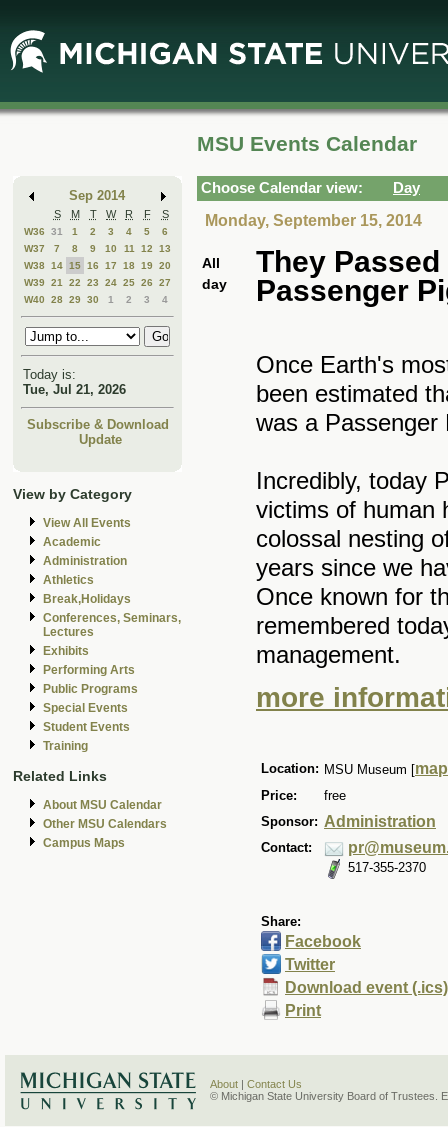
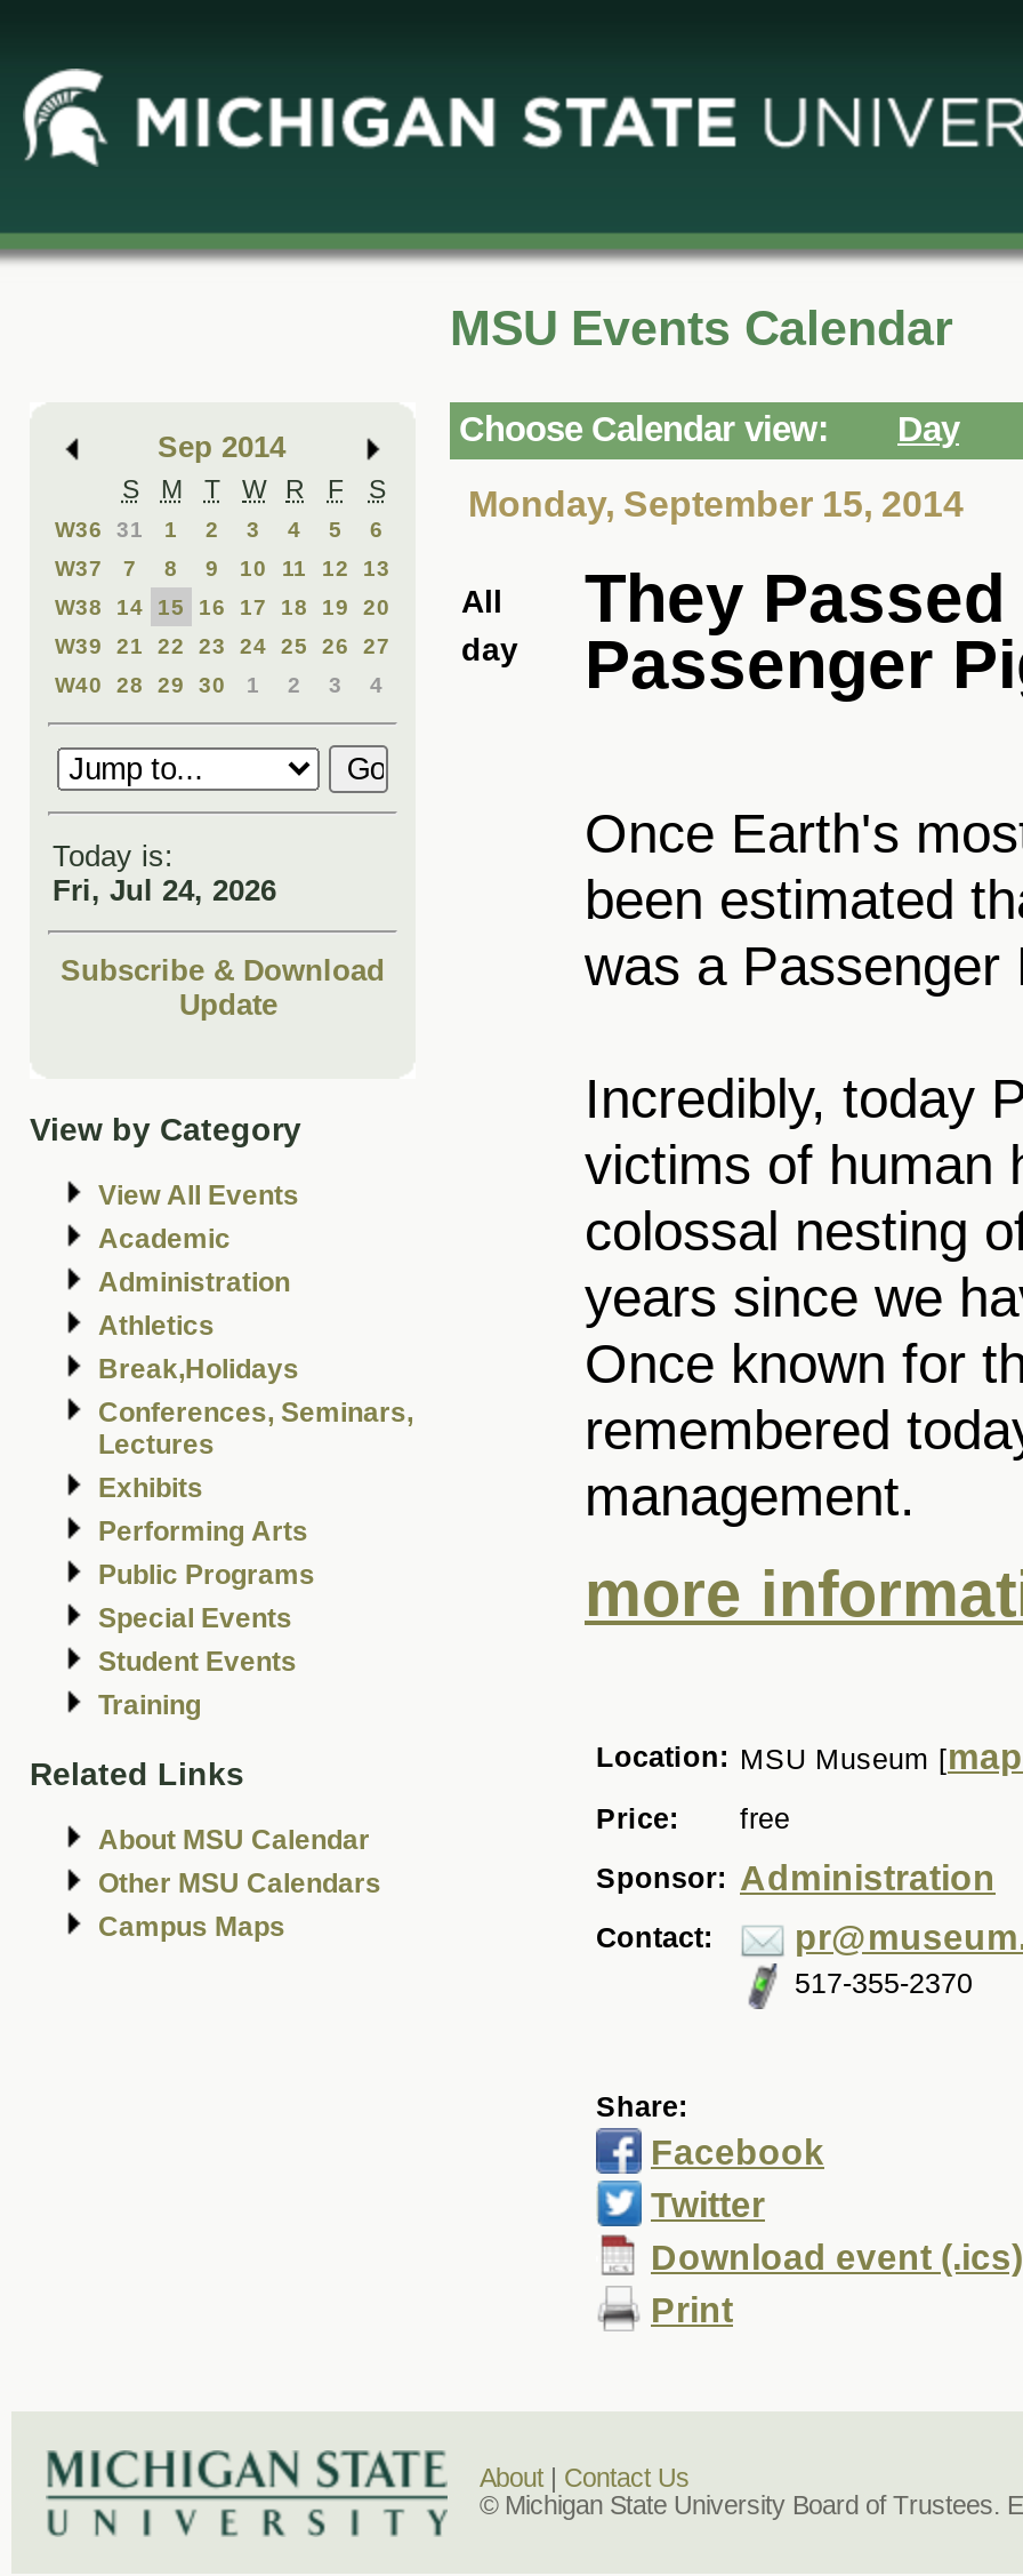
[23,382,126,397] Tue, Jul 21, 2026 -> [53,874,276,908] Fri, Jul 24, 2026

